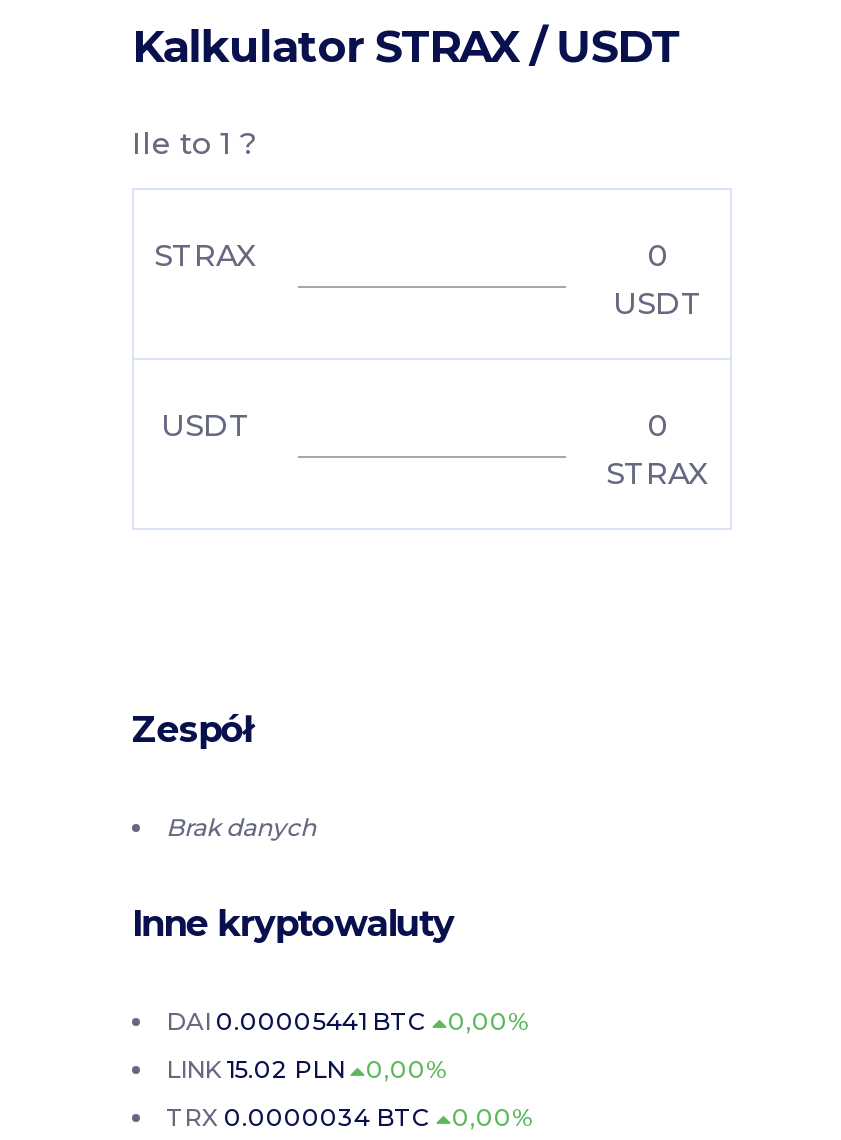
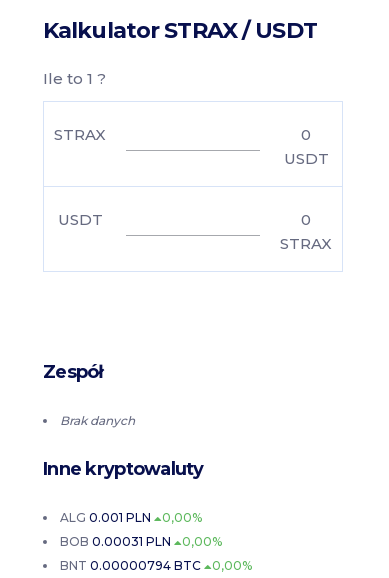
[166,1006,528,1036] DAI 0.00005441 BTC 0,00% -> [60,510,202,525] ALG 0.001 PLN 0,00%
[166,1054,446,1084] LINK 15.02 PLN 0,00% -> [60,534,222,549] BOB 0.00031 PLN 0,00%
[166,1102,532,1132] TRX 0.0000034 BTC 0,00% -> [60,558,252,573] BNT 0.00000794 BTC 0,00%

